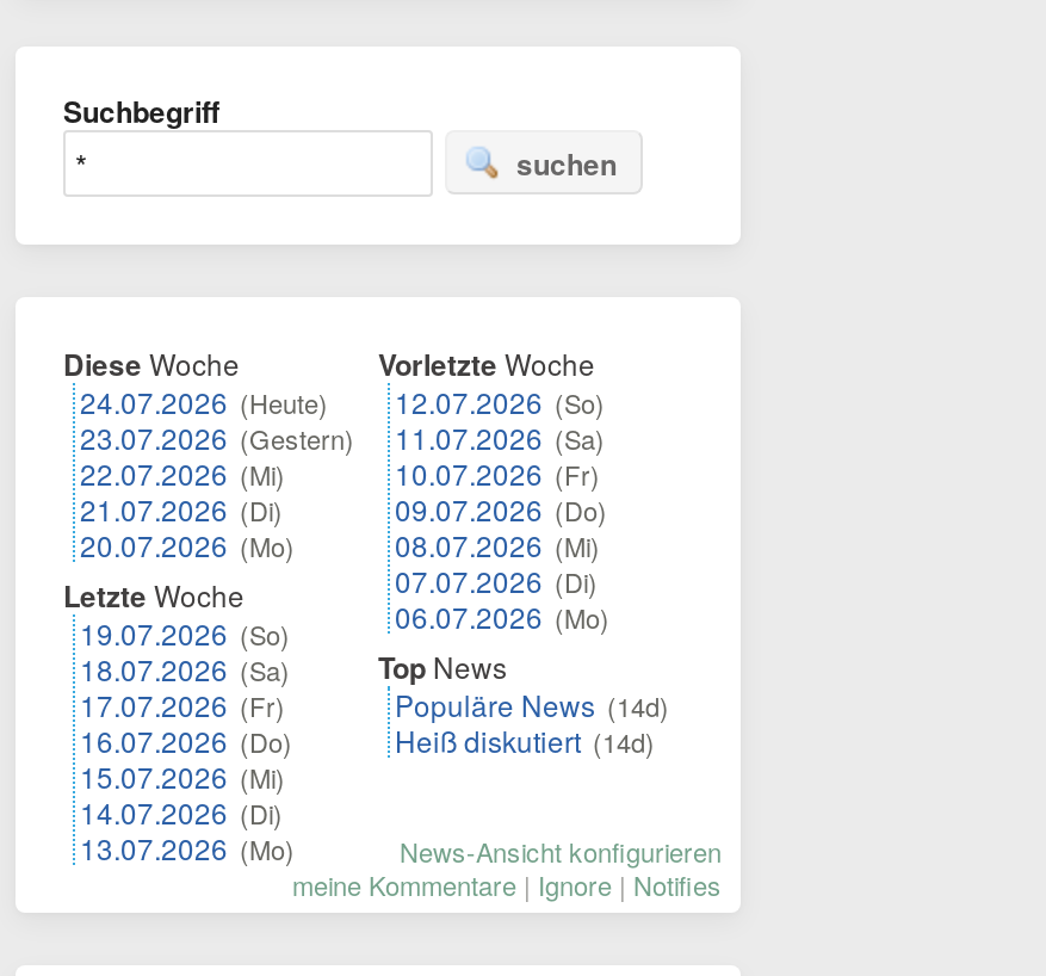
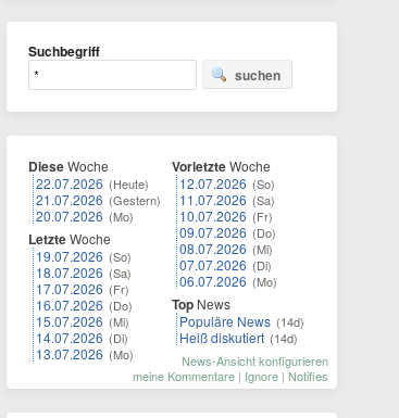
[80,381,354,529] 24.07.2026 (Heute) | 23.07.2026 (Gestern) | 22.07.2026 (Mi) | 21.07.2026 (Di) -> [36,174,161,208] 22.07.2026 (Heute) | 21.07.2026 (Gestern)

